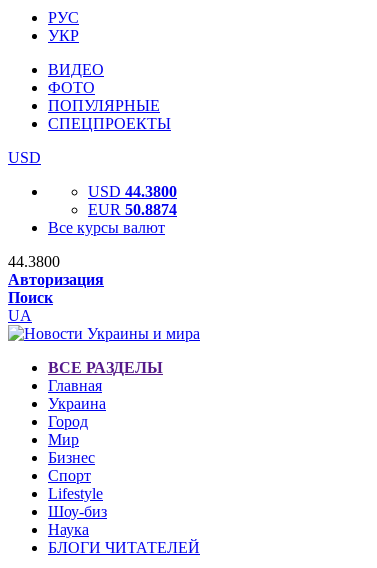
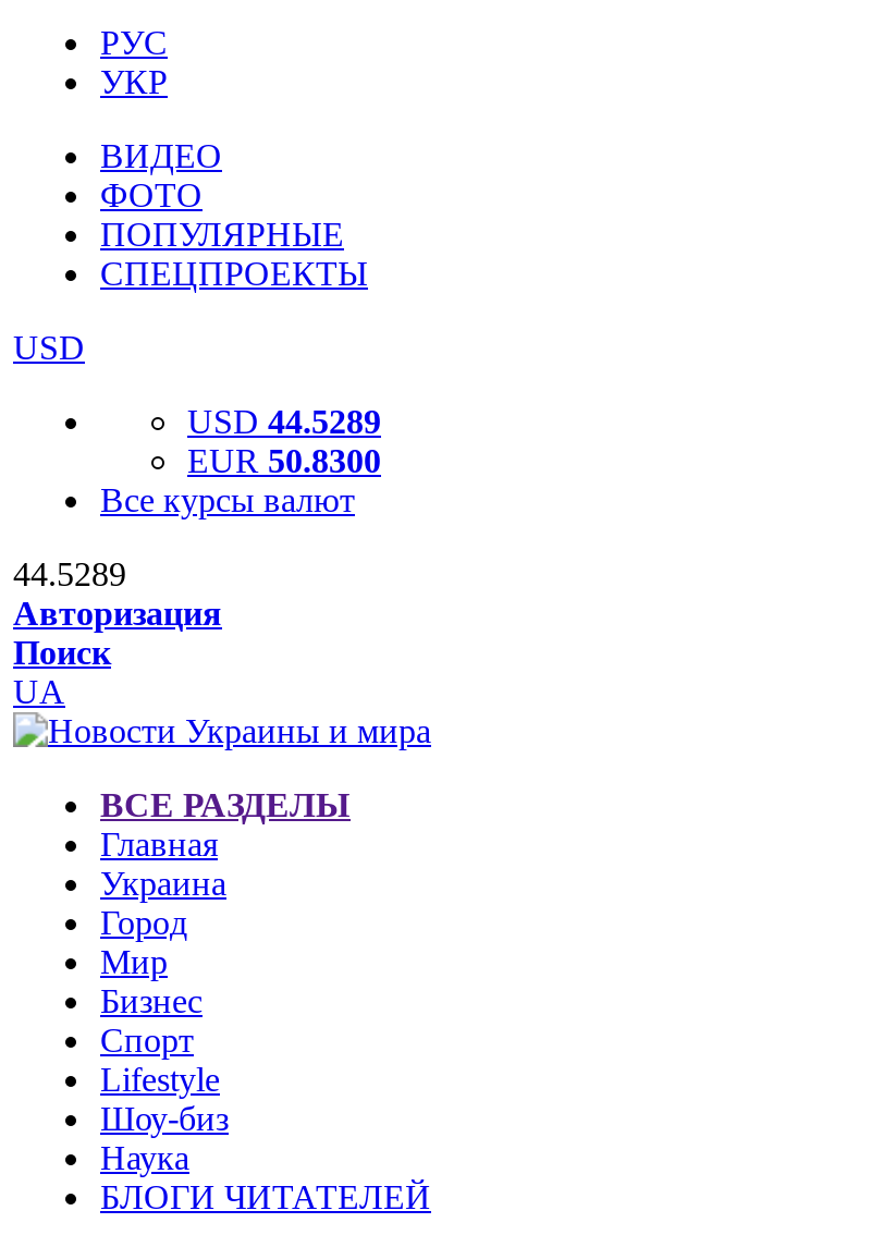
[88,183,177,200] USD 44.3800 -> [187,403,381,440] USD 44.5289
[88,201,177,218] EUR 50.8874 -> [187,442,381,479] EUR 50.8300
[8,253,60,270] 44.3800 -> [13,555,126,592] 44.5289

